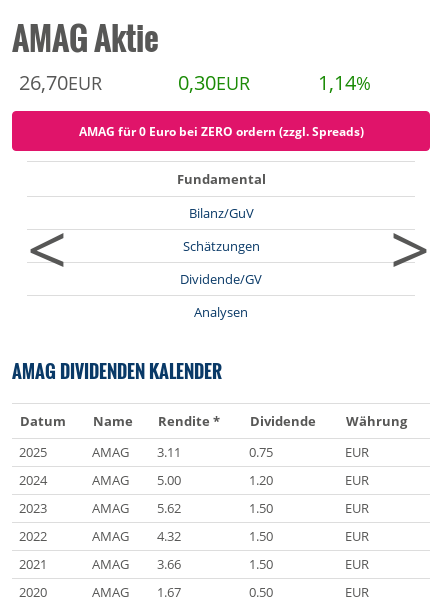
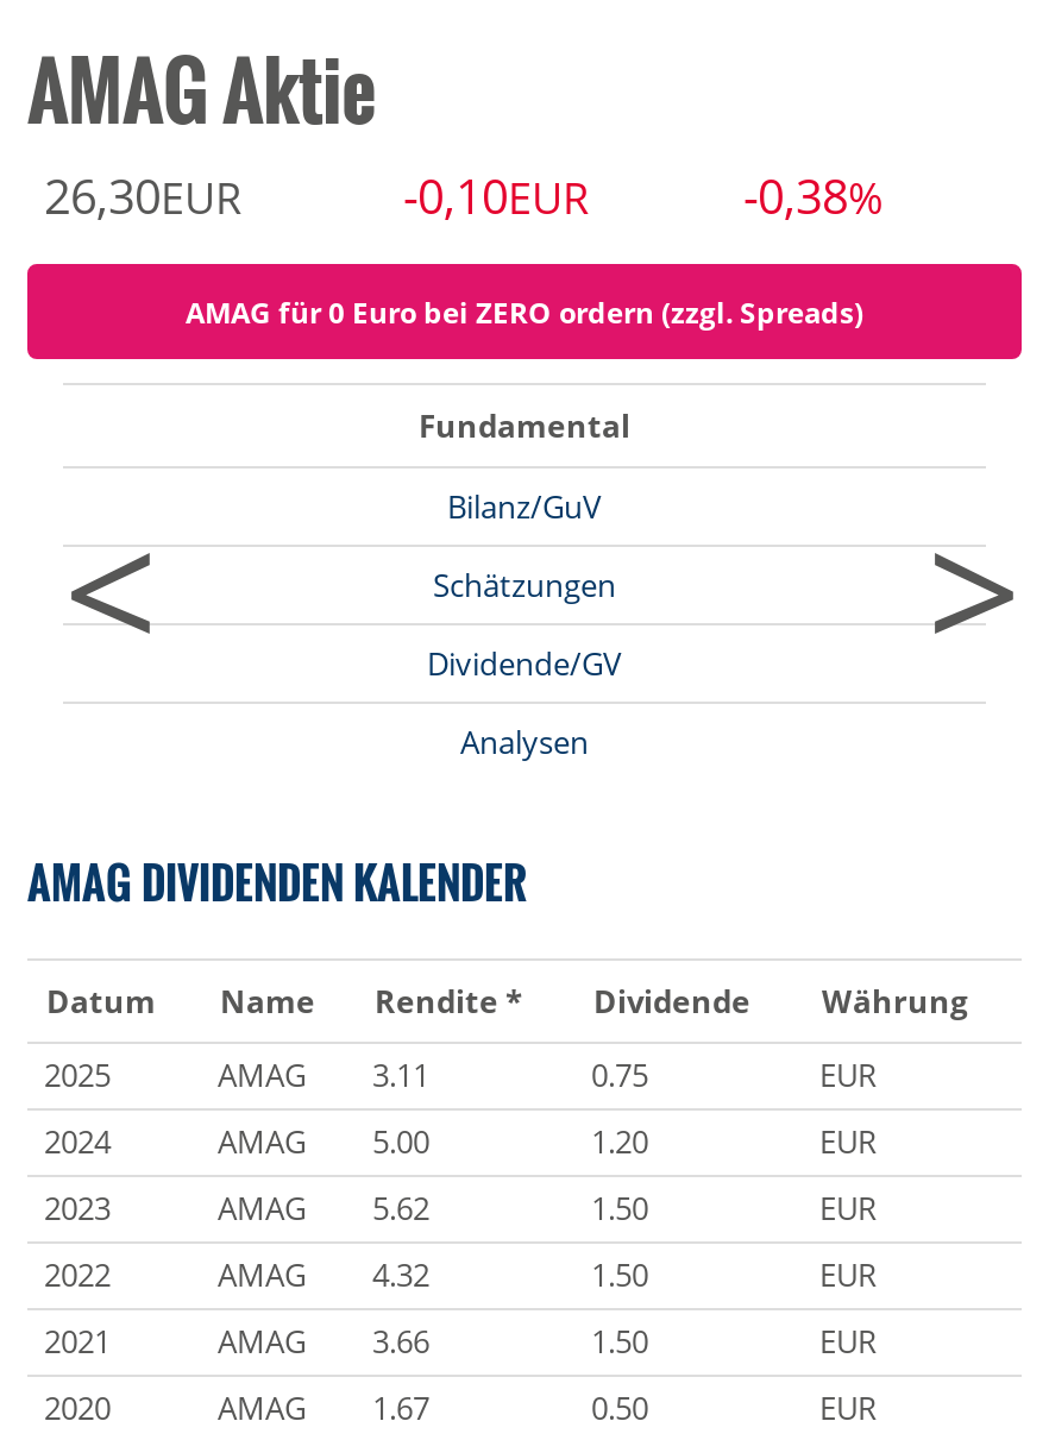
[19,69,102,96] 26,70EUR -> [44,164,241,228] 26,30EUR
[178,69,250,96] 0,30EUR -> [403,164,589,228] -0,10EUR
[318,69,371,96] 1,14% -> [743,164,884,228] -0,38%

